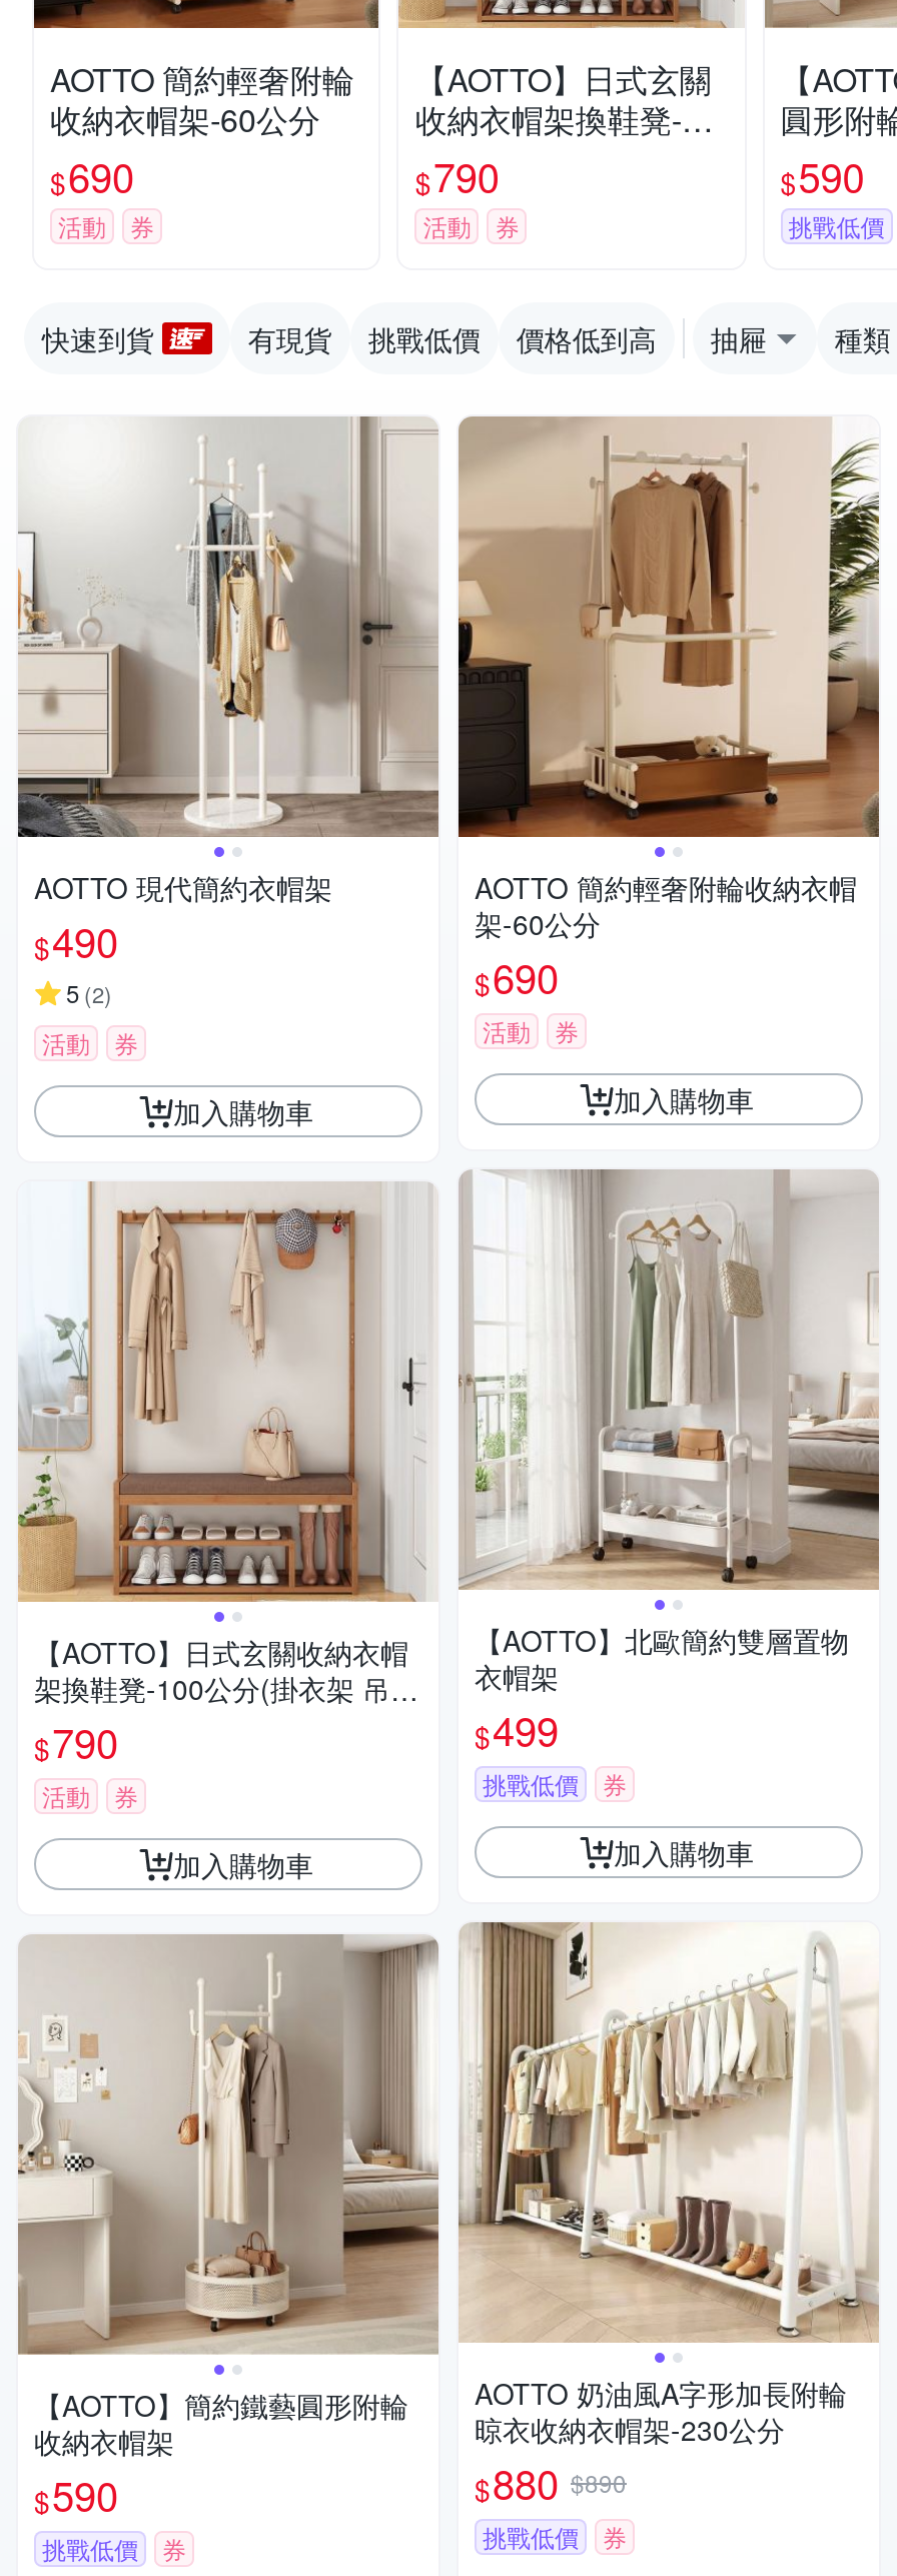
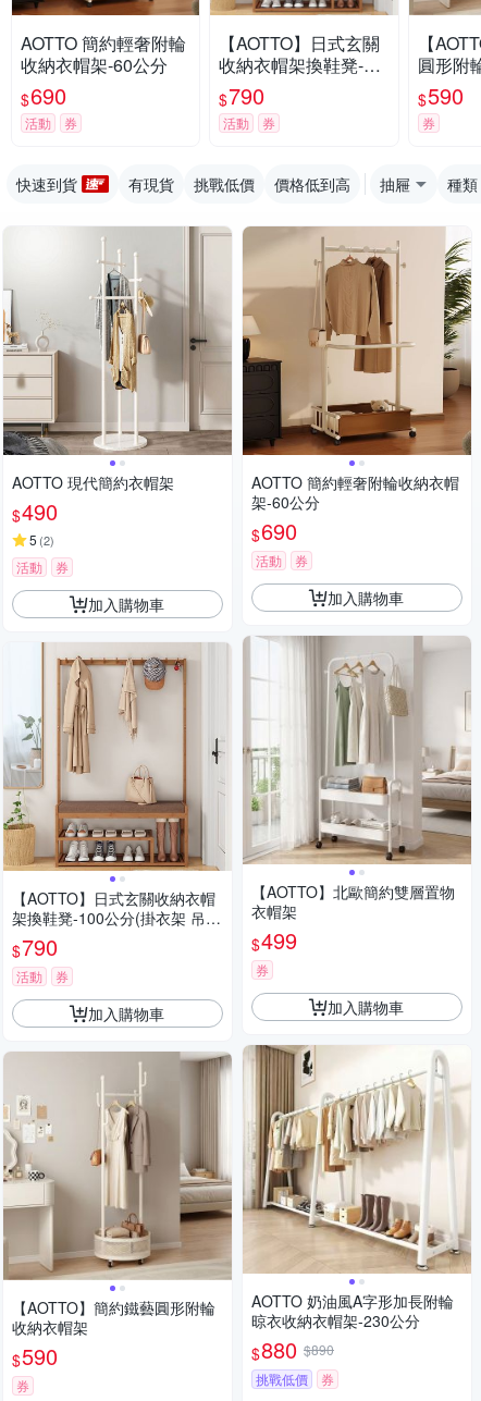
[788,209,885,243] 挑戰低價 -> [422,114,435,132] 券
[483,1767,579,1801] 挑戰低價 -> none
[42,2532,138,2566] 挑戰低價 -> none

